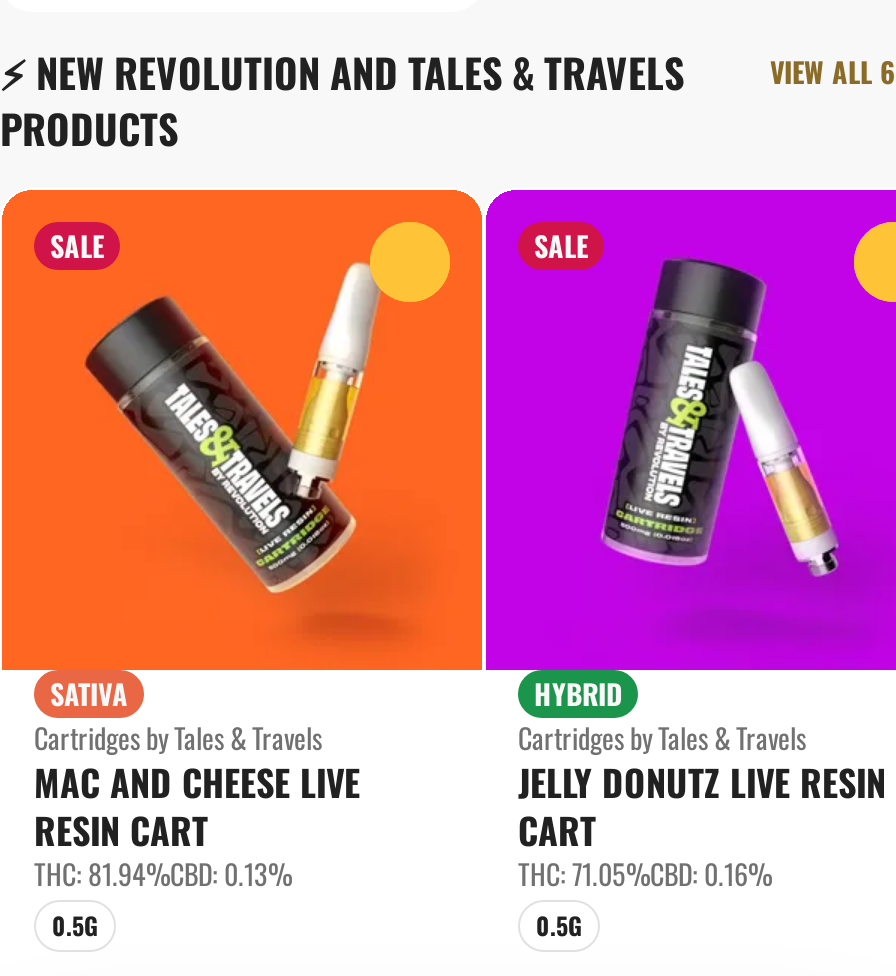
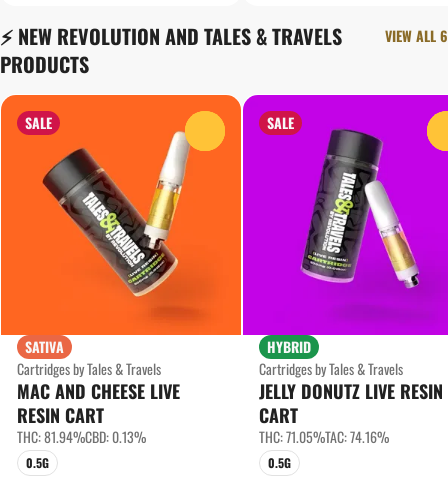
[518,852,772,894] THC: 71.05%CBD: 0.16% -> [259,426,389,447] THC: 71.05%TAC: 74.16%

